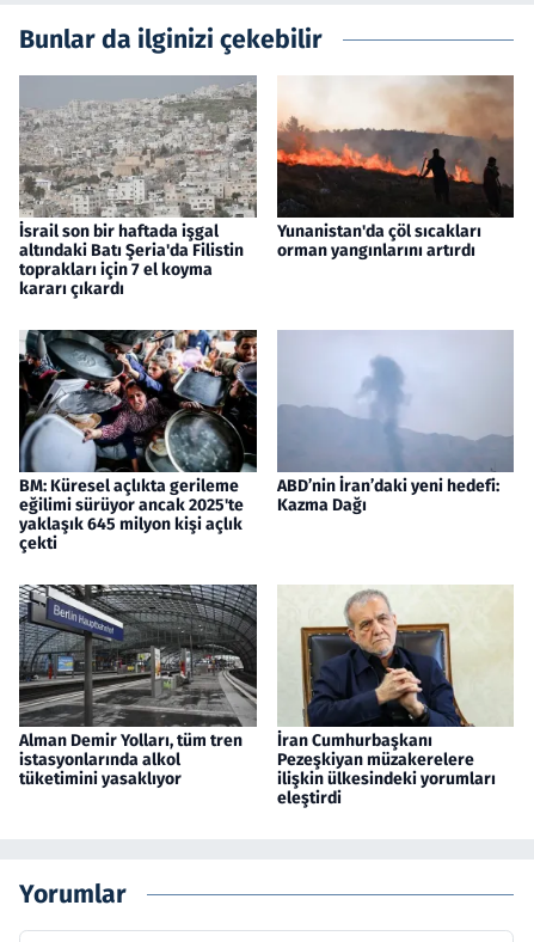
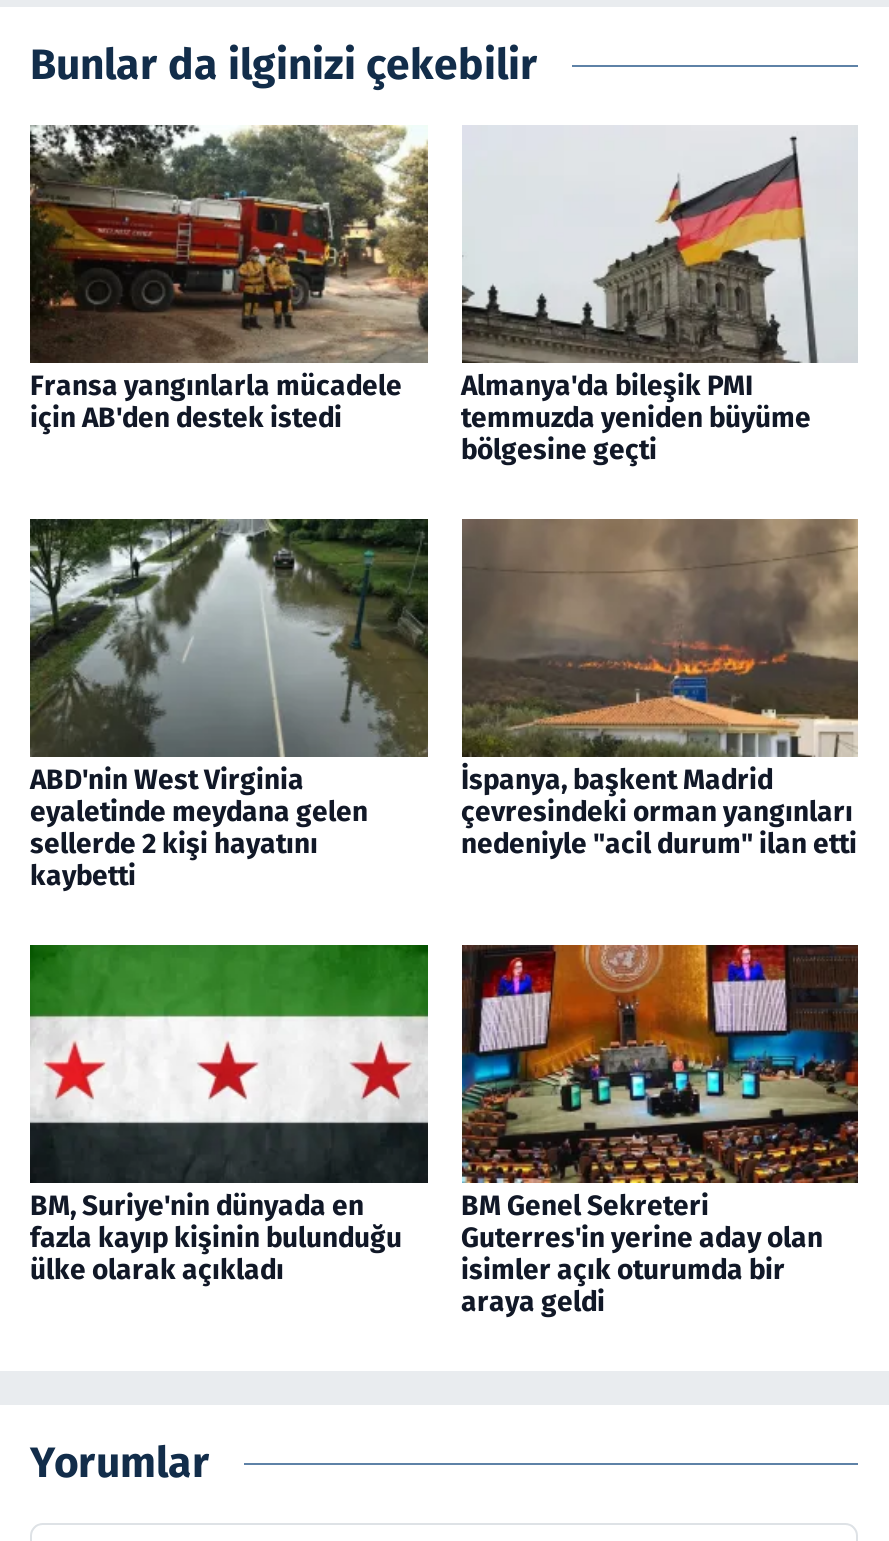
[19,75,257,299] [image] | İsrail son bir haftada işgal | altındaki Batı Şeria'da Filistin | toprakları için 7 el koyma | kararı çıkardı -> [30,125,428,436] [image] | Fransa yangınlarla mücadele | için AB'den destek istedi
[276,74,515,261] [image] | Yunanistan'da çöl sıcakları | orman yangınlarını artırdı -> [461,125,858,468] [image] | Almanya'da bileşik PMI | temmuzda yeniden büyüme | bölgesine geçti
[19,329,258,554] [image] | BM: Küresel açlıkta gerileme | eğilimi sürüyor ancak 2025'te | yaklaşık 645 milyon kişi açlık | çekti -> [28,517,430,894] [image] | ABD'nin West Virginia | eyaletinde meydana gelen | sellerde 2 kişi hayatını | kaybetti
[277,330,514,516] [image] | ABD’nin İran’daki yeni hedefi: | Kazma Dağı -> [460,517,858,862] [image] | İspanya, başkent Madrid | çevresindeki orman yangınları | nedeniyle "acil durum" ilan etti
[18,583,258,789] [image] | Alman Demir Yolları, tüm tren | istasyonlarında alkol | tüketimini yasaklıyor -> [30,943,428,1287] [image] | BM, Suriye'nin dünyada en | fazla kayıp kişinin bulunduğu | ülke olarak açıkladı
[277,585,514,808] [image] | İran Cumhurbaşkanı | Pezeşkiyan müzakerelere | ilişkin ülkesindeki yorumları | eleştirdi -> [460,943,860,1319] [image] | BM Genel Sekreteri | Guterres'in yerine aday olan | isimler açık oturumda bir | araya geldi

